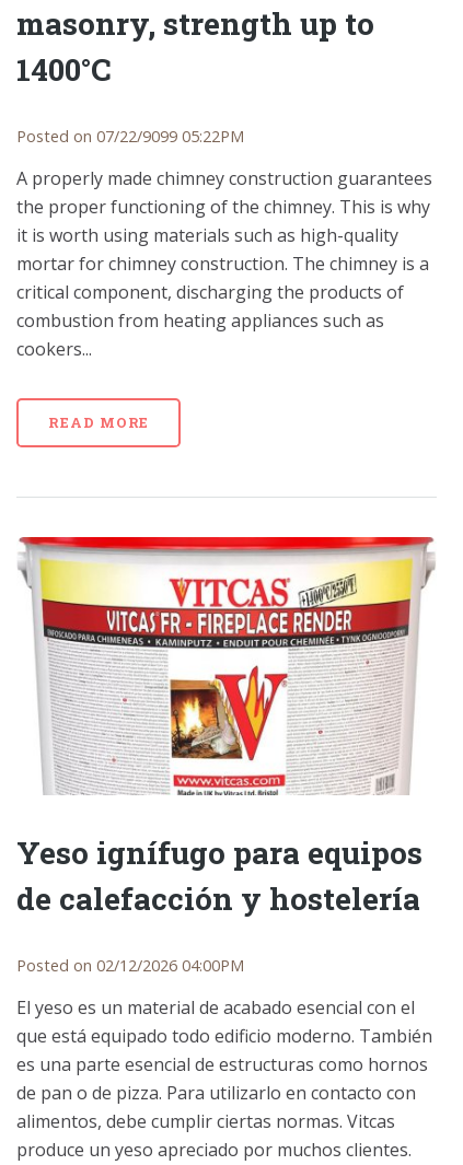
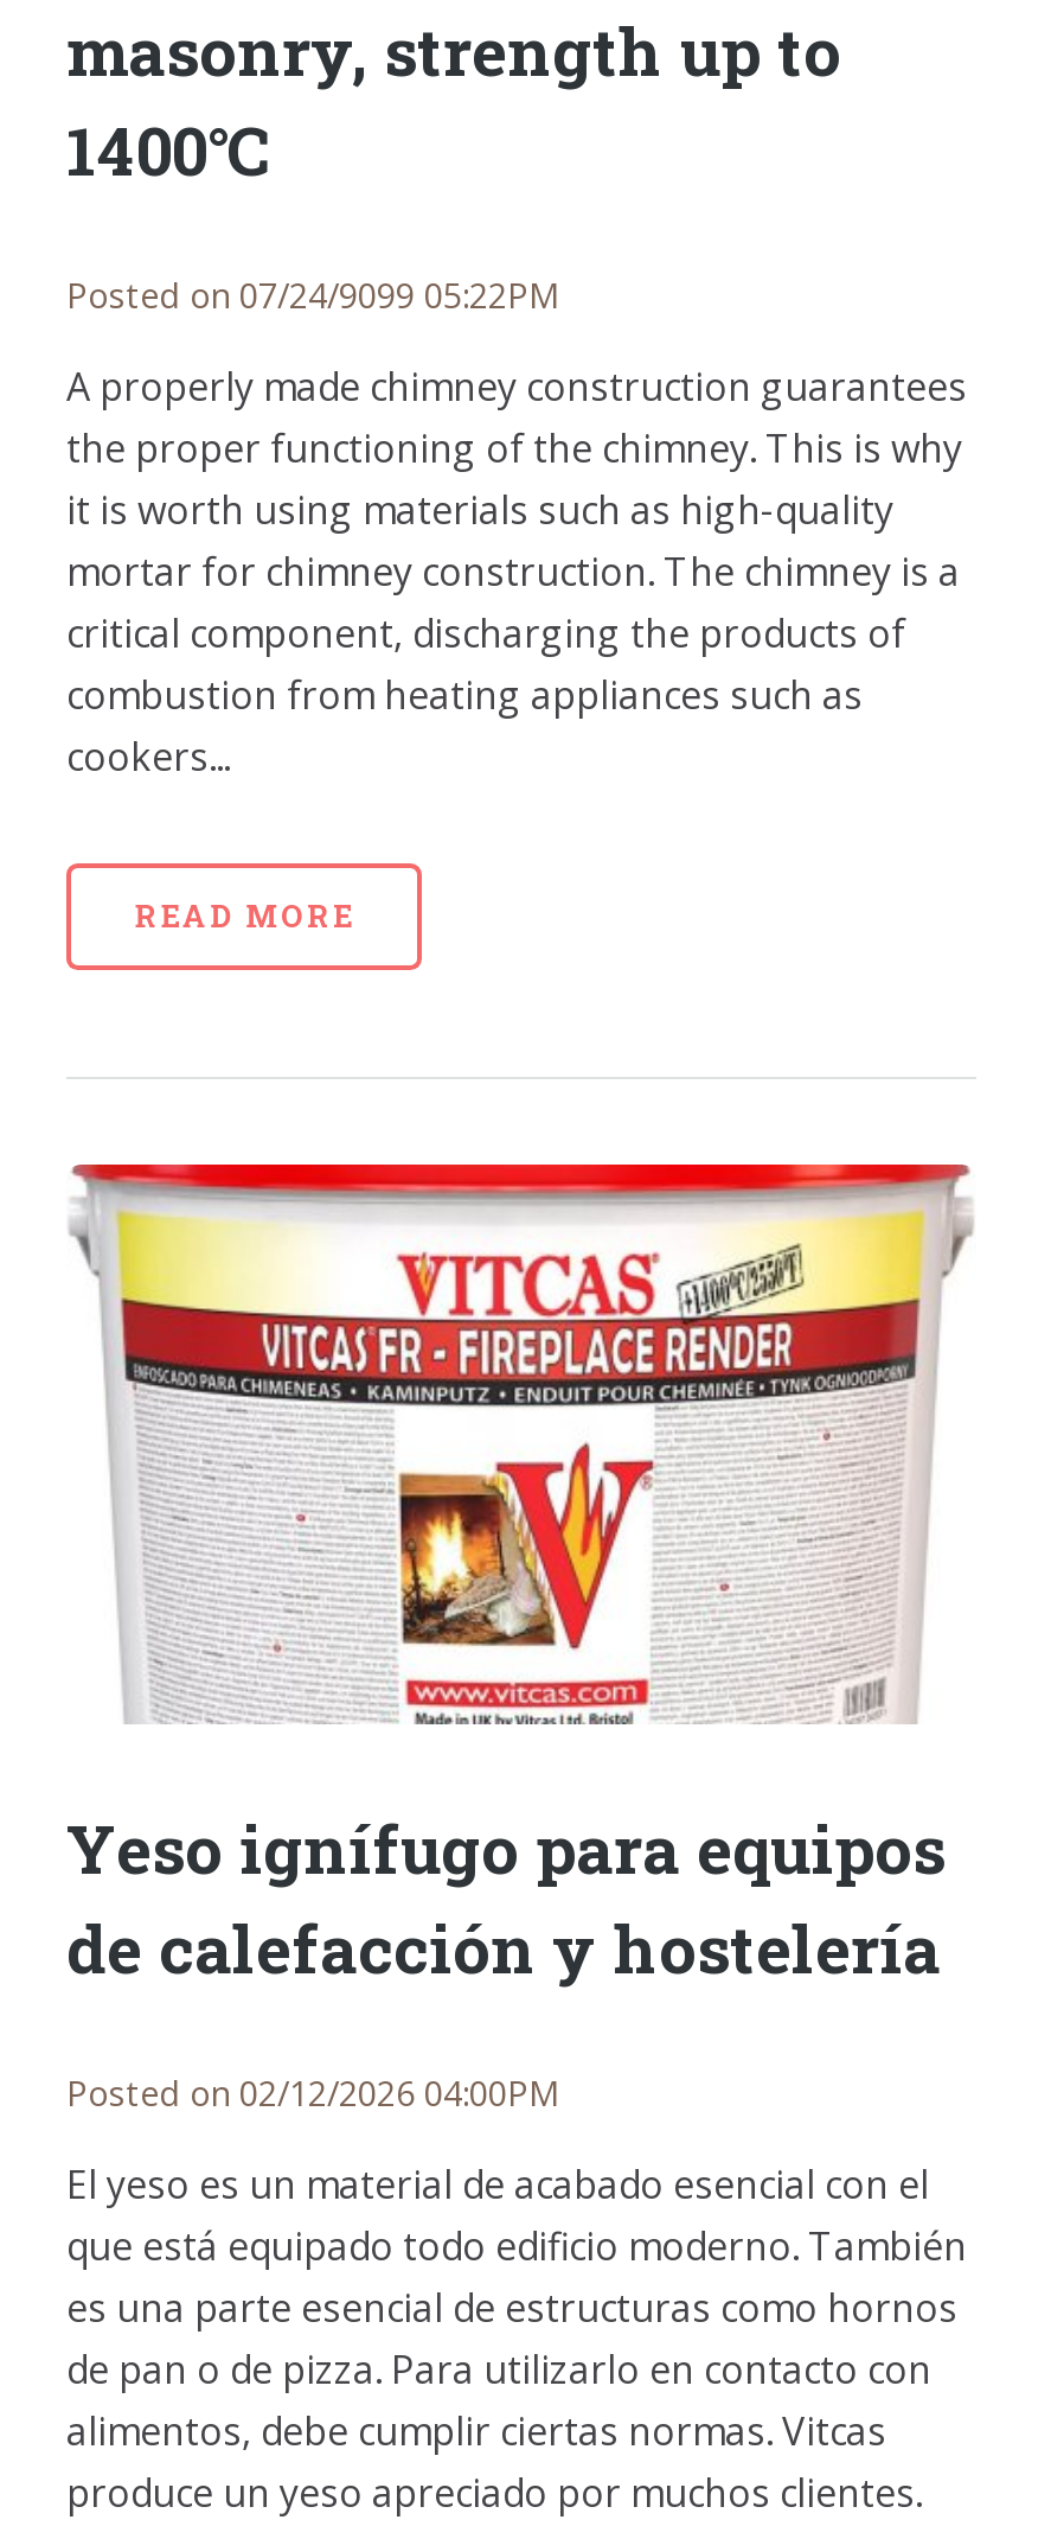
[16,126,244,147] Posted on 07/22/9099 05:22PM -> [66,273,559,318] Posted on 07/24/9099 05:22PM

